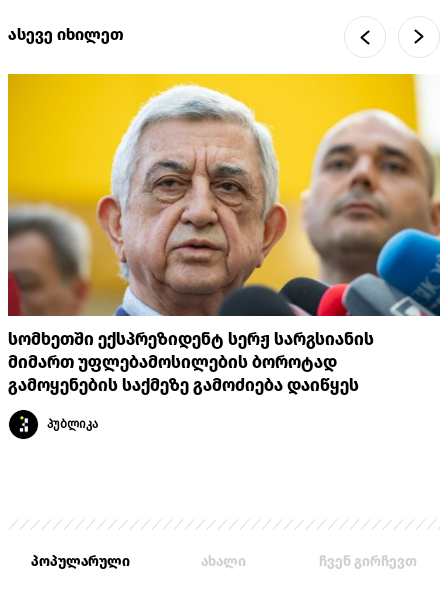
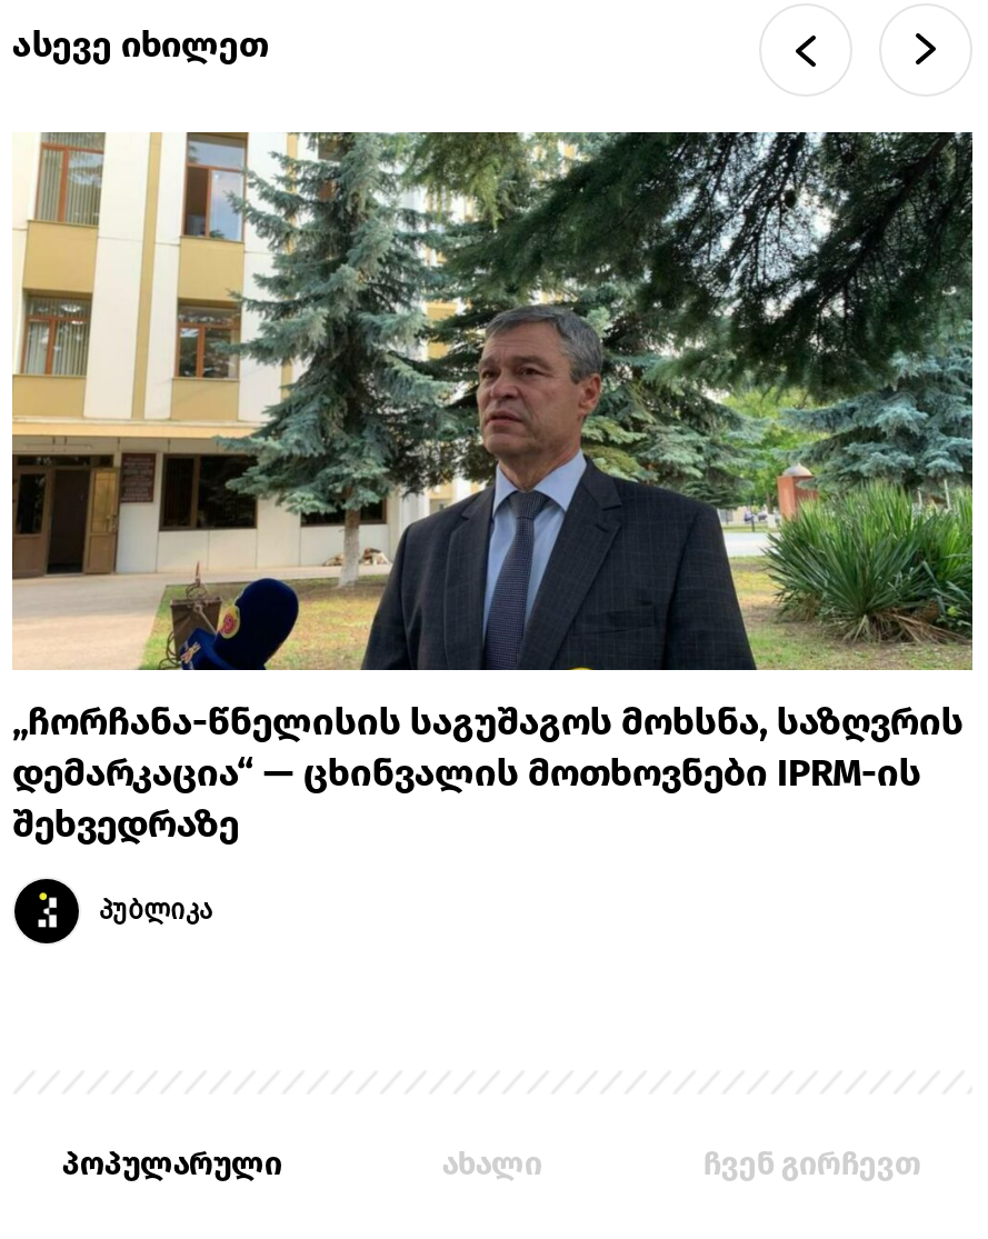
[7,73,441,396] [image] | სომხეთში ექსპრეზიდენტ სერჟ სარგსიანის | მიმართ უფლებამოსილების ბოროტად | გამოყენების საქმეზე გამოძიება დაიწყეს -> [12,130,975,847] [image] | „ჩორჩანა-წნელისის საგუშაგოს მოხსნა, საზღვრის | დემარკაცია“ — ცხინვალის მოთხოვნები IPRM-ის | შეხვედრაზე

